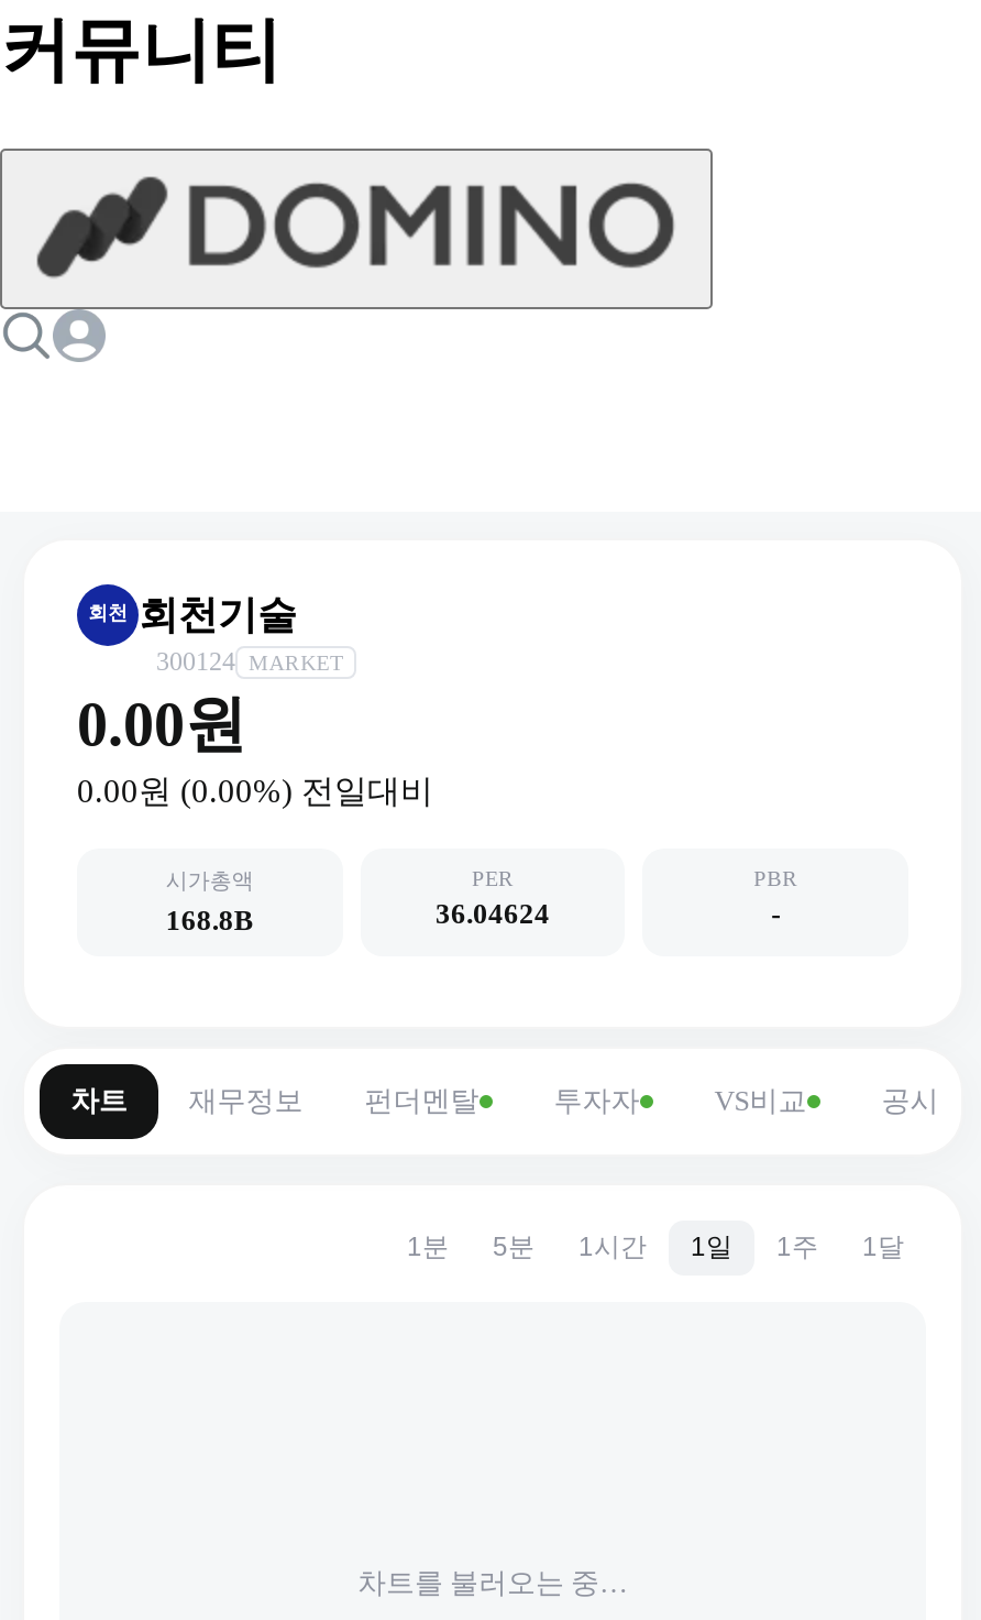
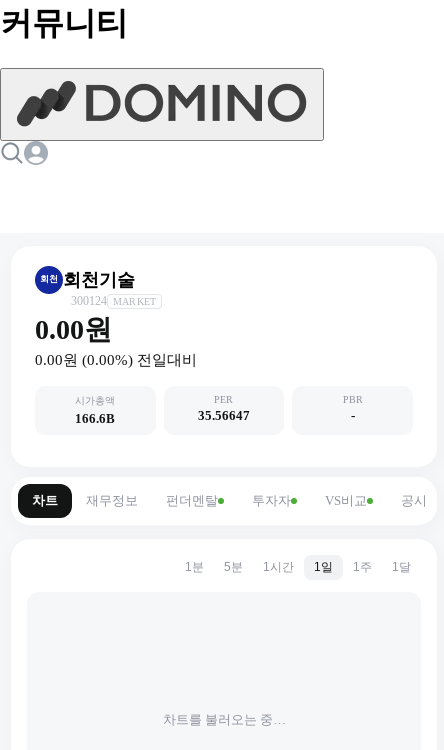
[166,903,254,936] 168.8B -> [75,411,115,426] 166.6B
[436,897,550,930] 36.04624 -> [198,408,250,423] 35.56647

